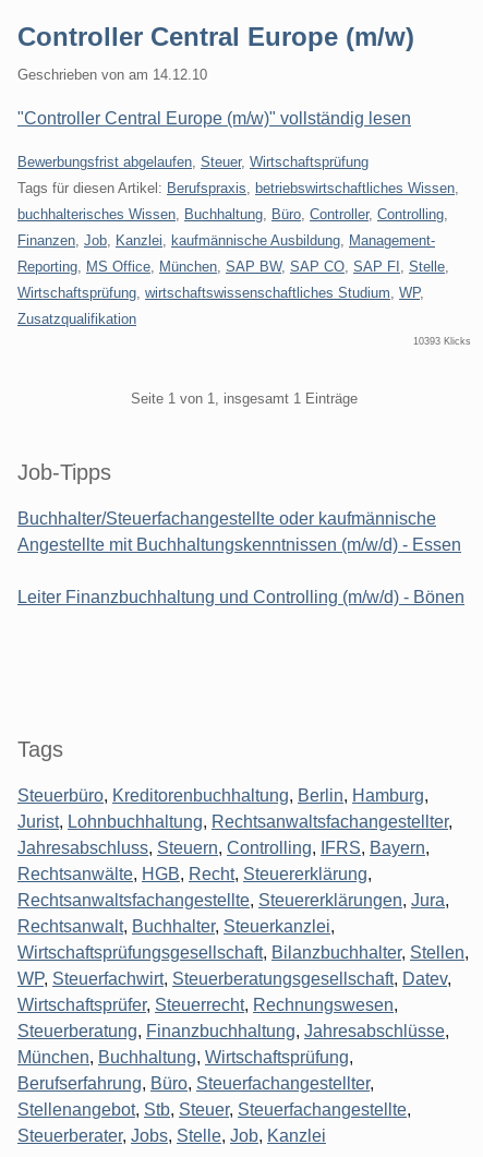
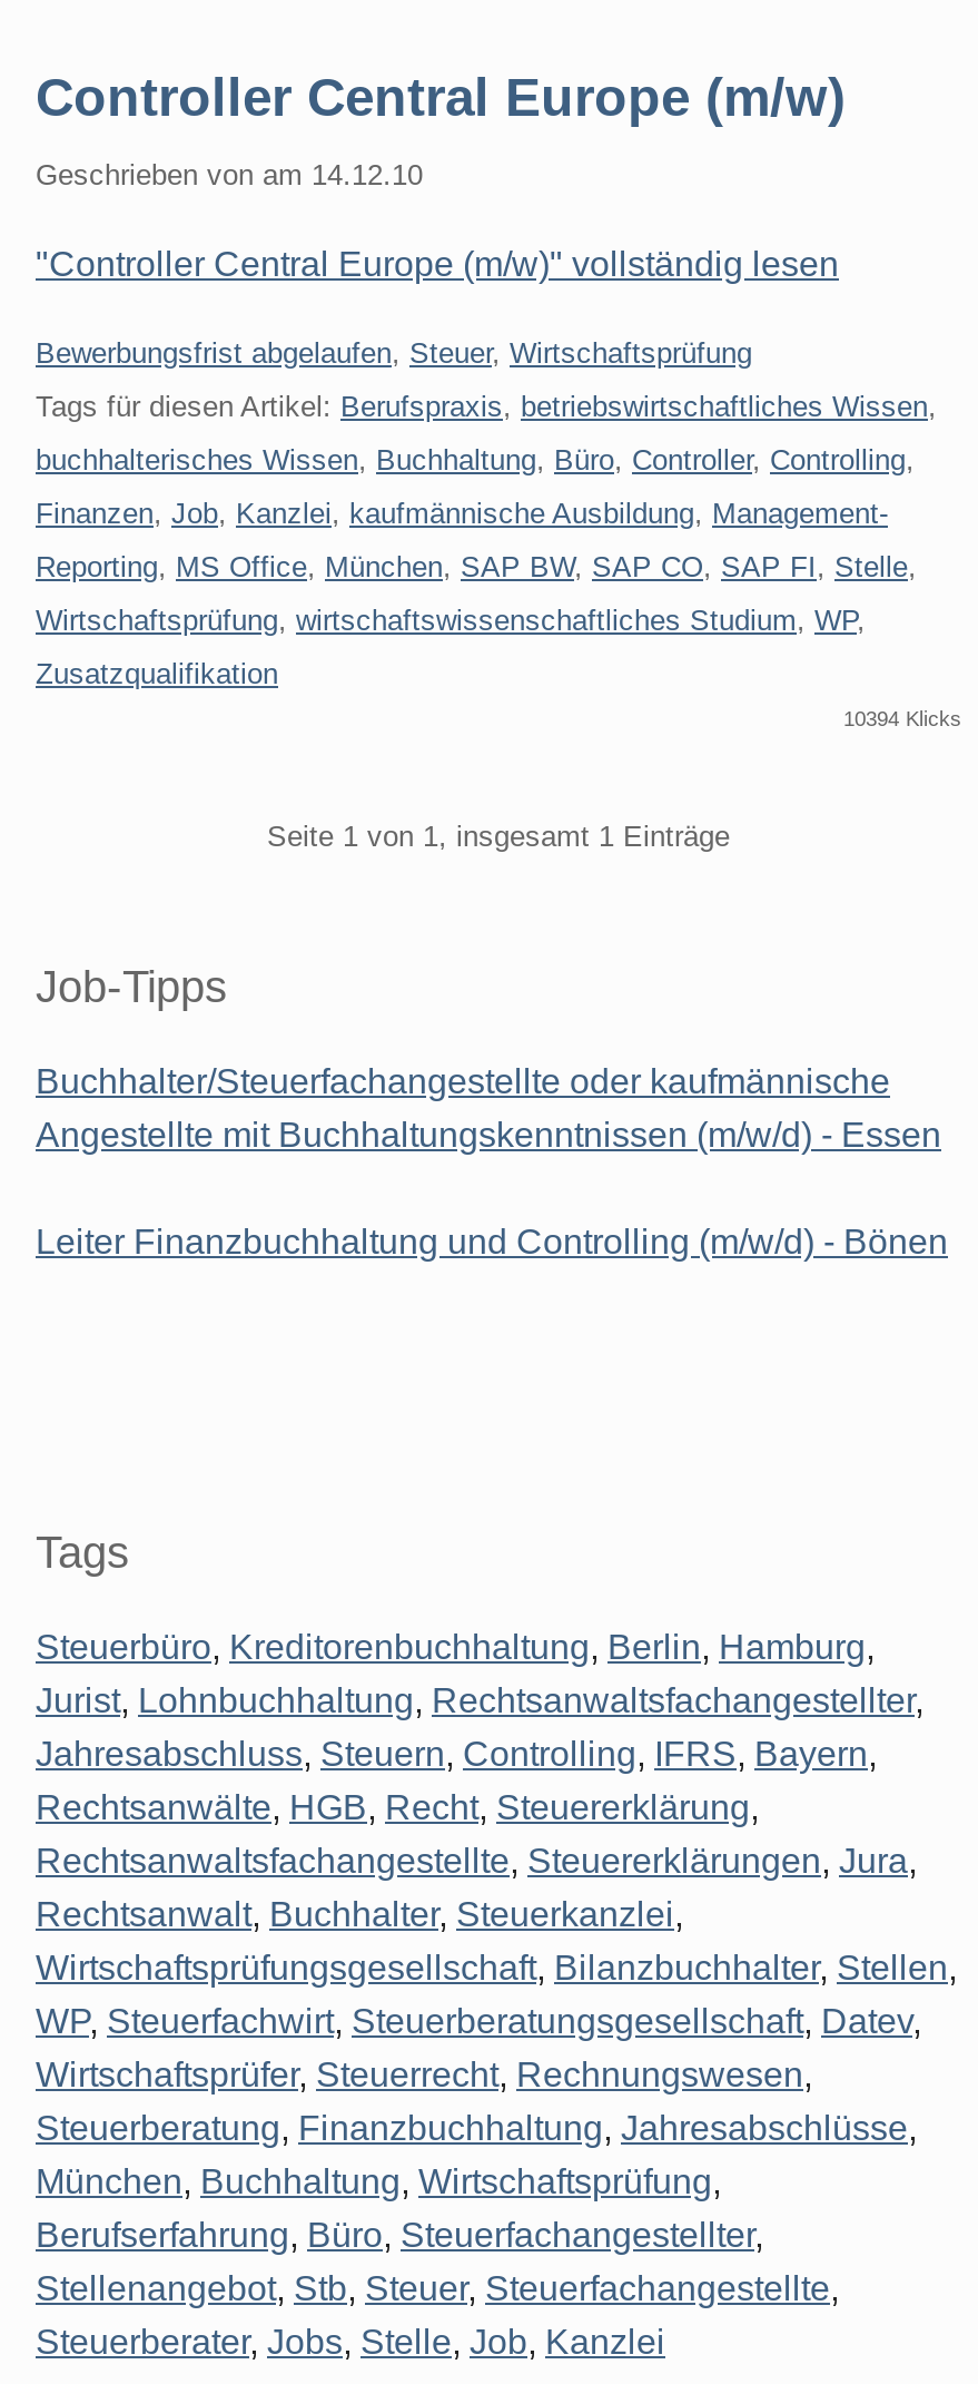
[413,336,471,347] 10393 Klicks -> [843,708,961,730] 10394 Klicks

